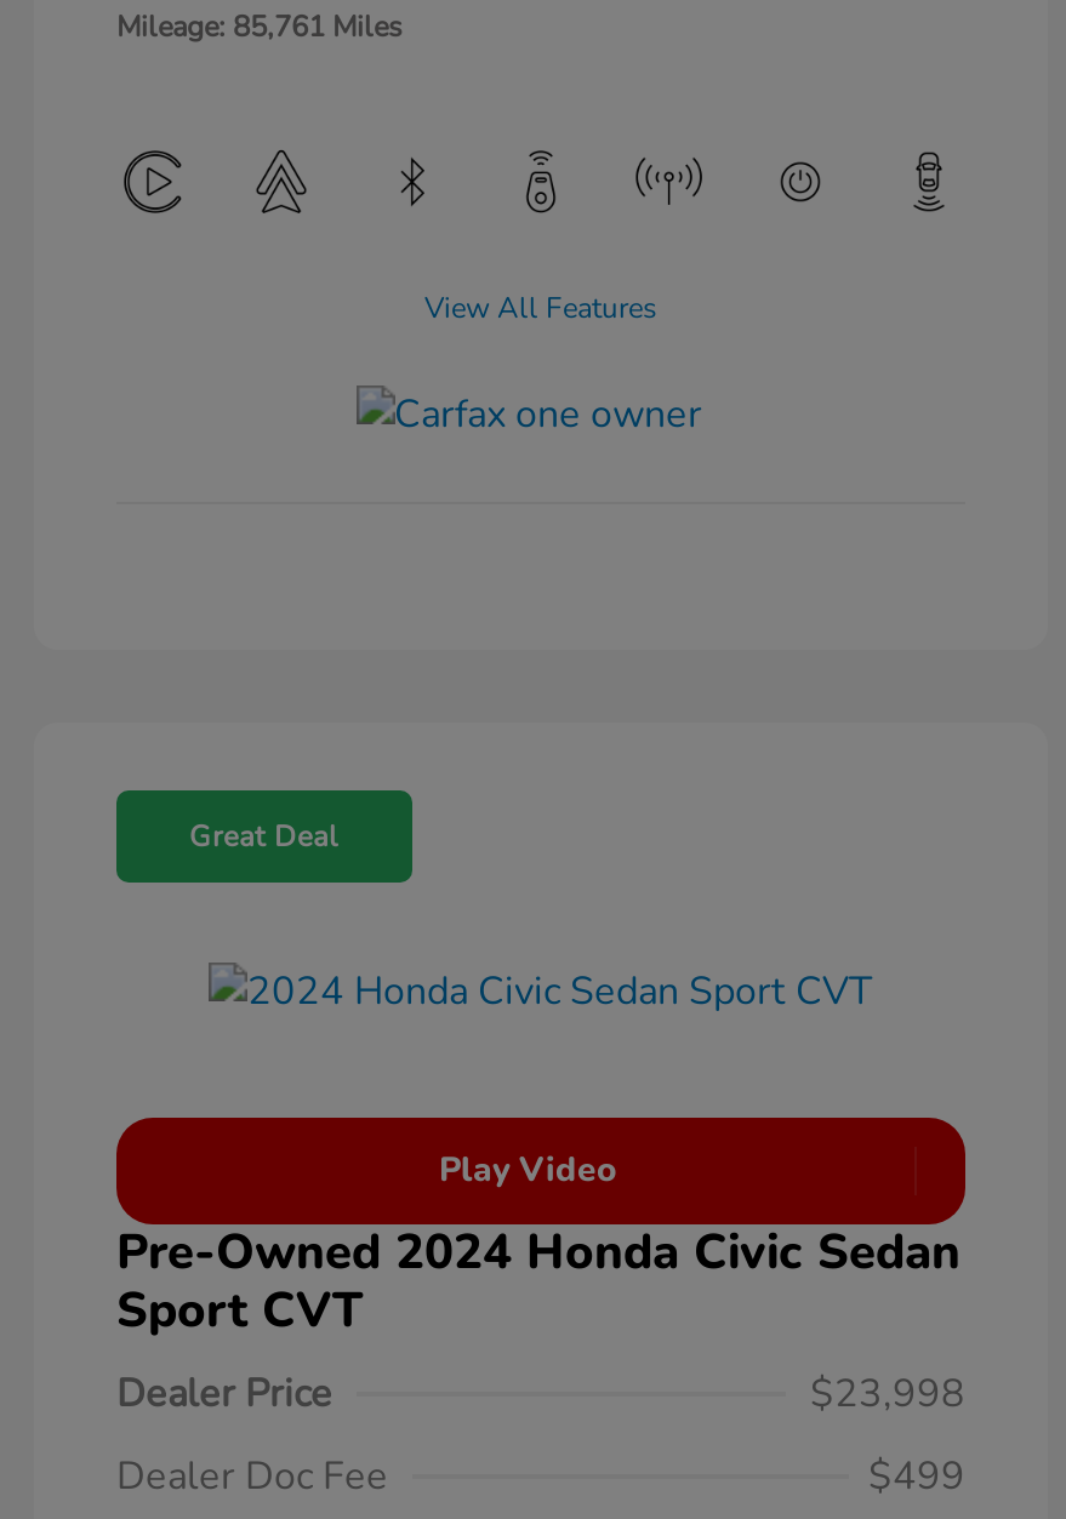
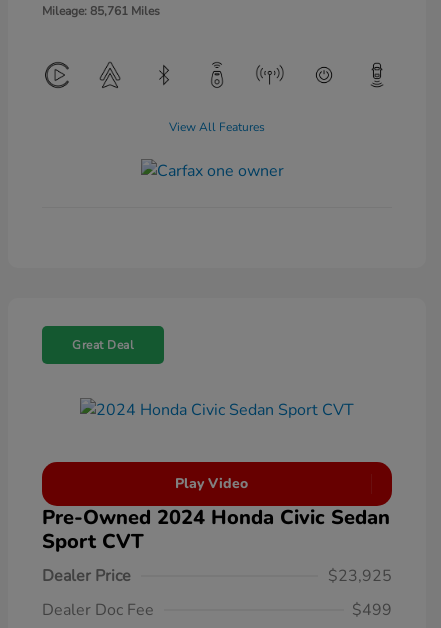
[810,1369,965,1422] $23,998 -> [328,564,392,586] $23,925

